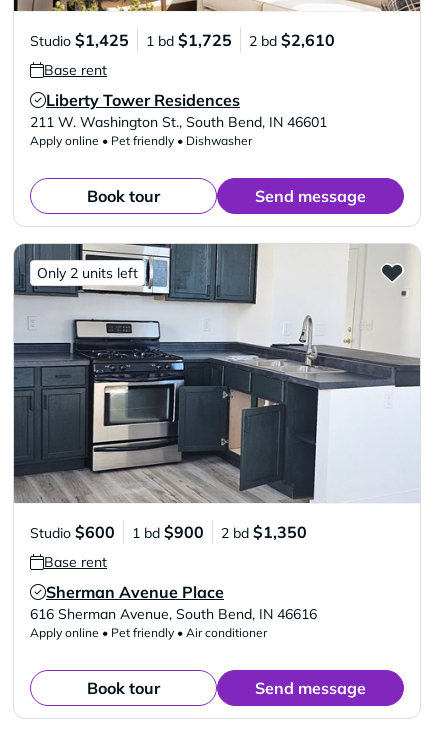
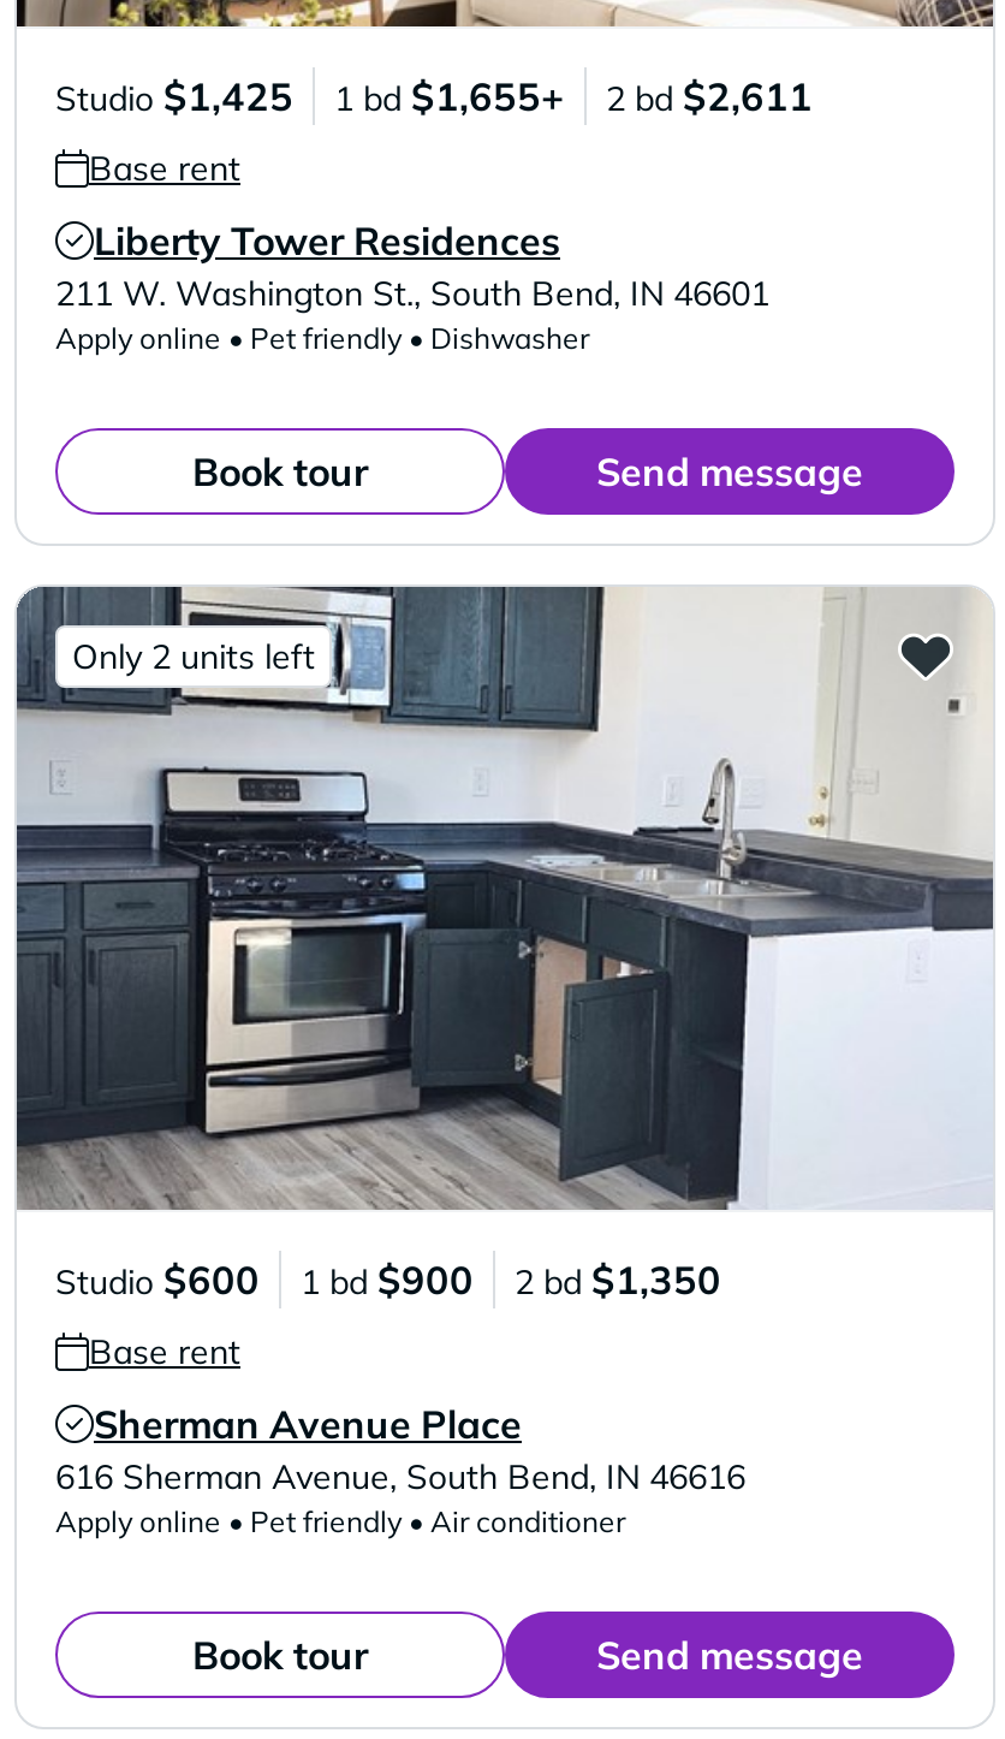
[146,30,232,50] 1 bd $1,725 -> [334,72,565,120] 1 bd $1,655+
[249,30,335,50] 2 bd $2,610 -> [606,72,813,120] 2 bd $2,611

